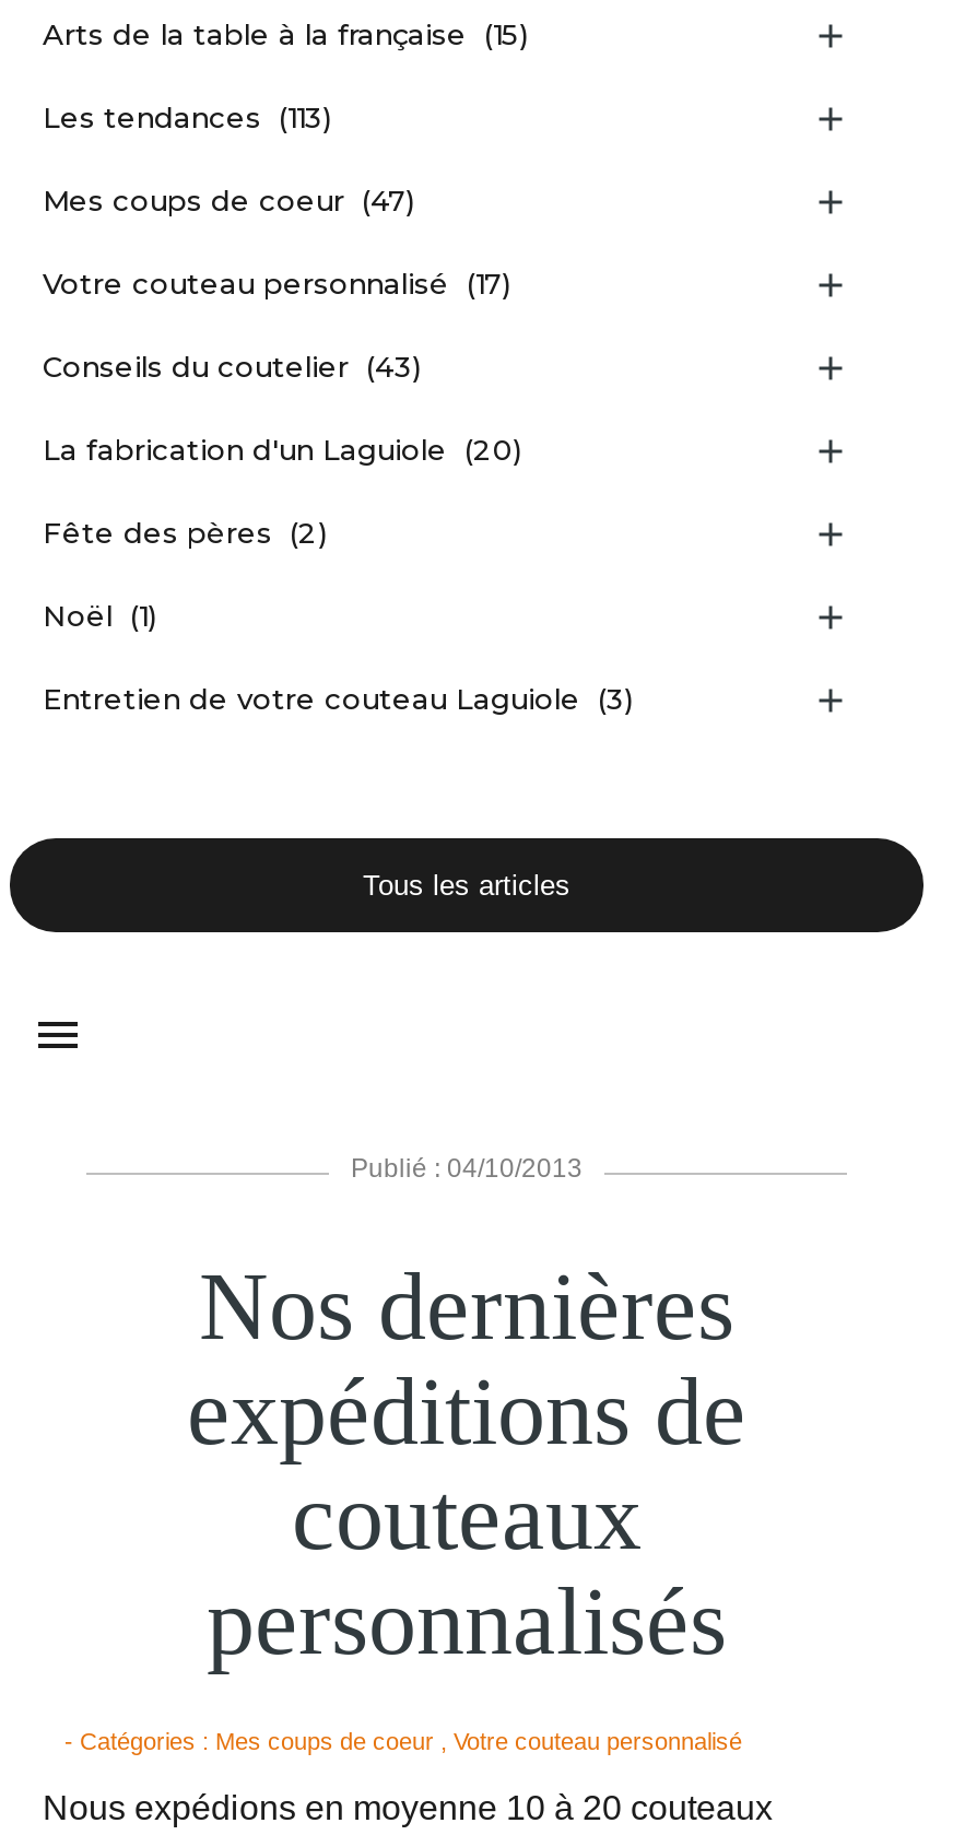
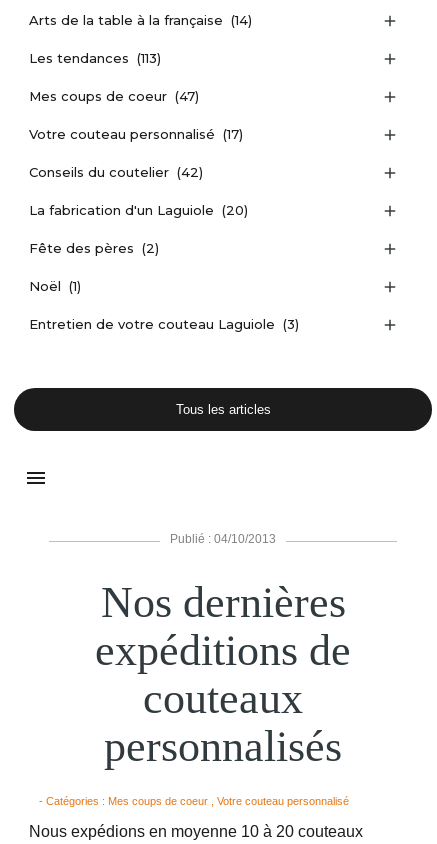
[43,17,528,52] Arts de la table à la française (15) -> [29,12,252,28] Arts de la table à la française (14)
[43,349,421,384] Conseils du coutelier (43) -> [29,164,203,180] Conseils du coutelier (42)

